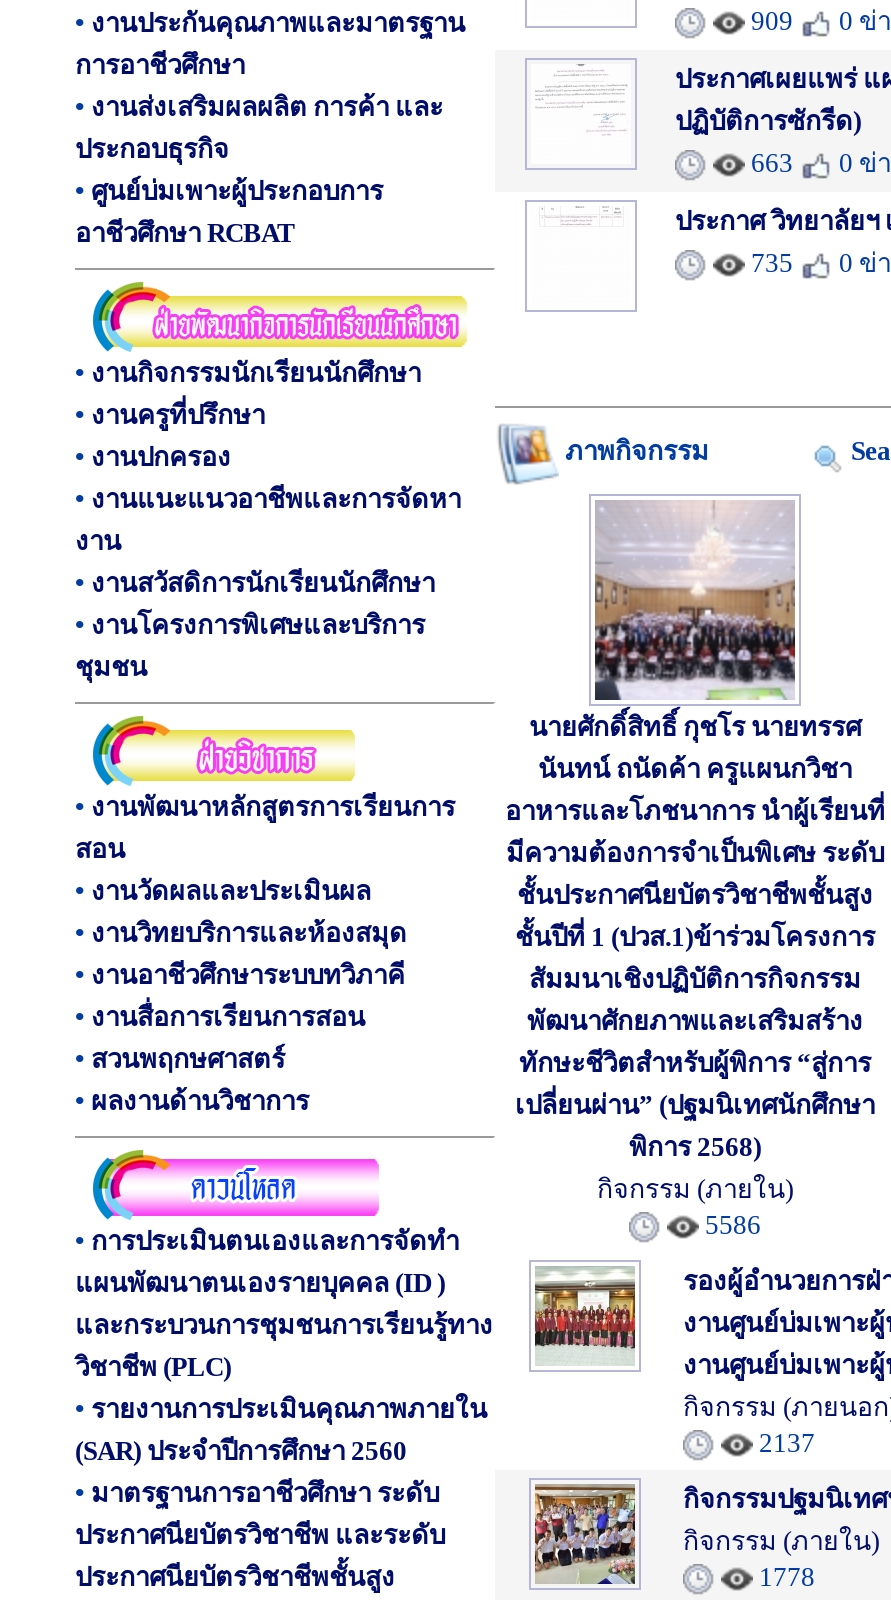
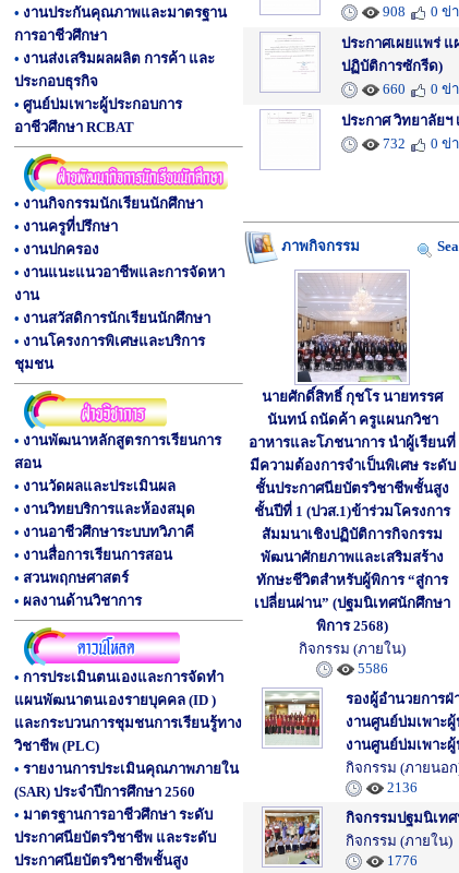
[745,7,799,37] 909 -> [379,4,409,20] 908
[745,149,799,179] 663 -> [379,81,409,97] 660
[745,249,799,279] 735 -> [379,136,409,152] 732
[753,1427,815,1457] 2137 -> [384,779,418,795] 2136
[753,1561,815,1591] 1778 -> [384,852,418,868] 1776

